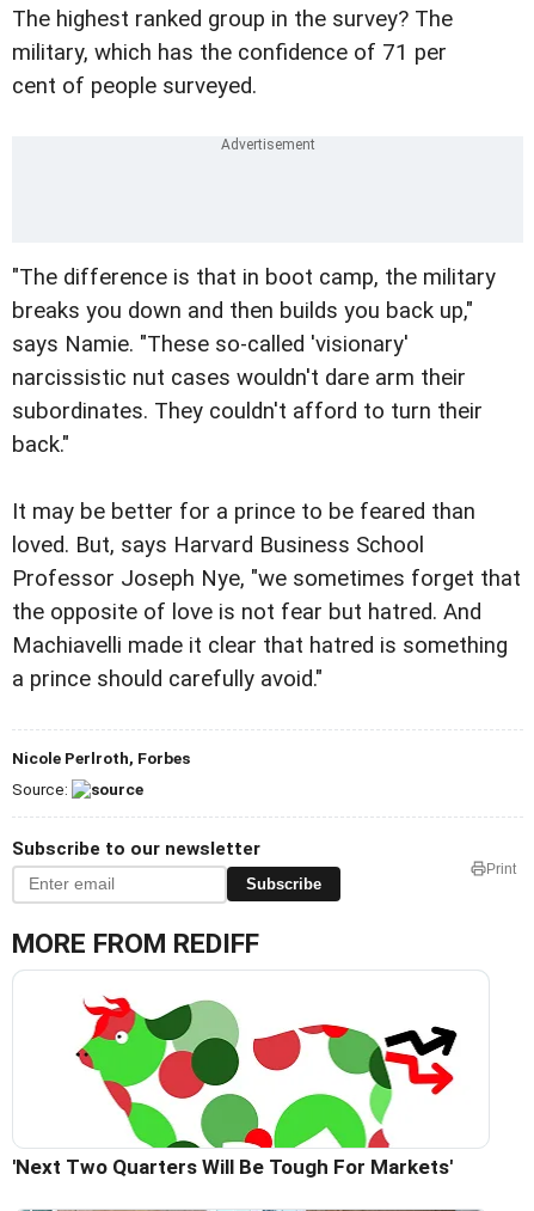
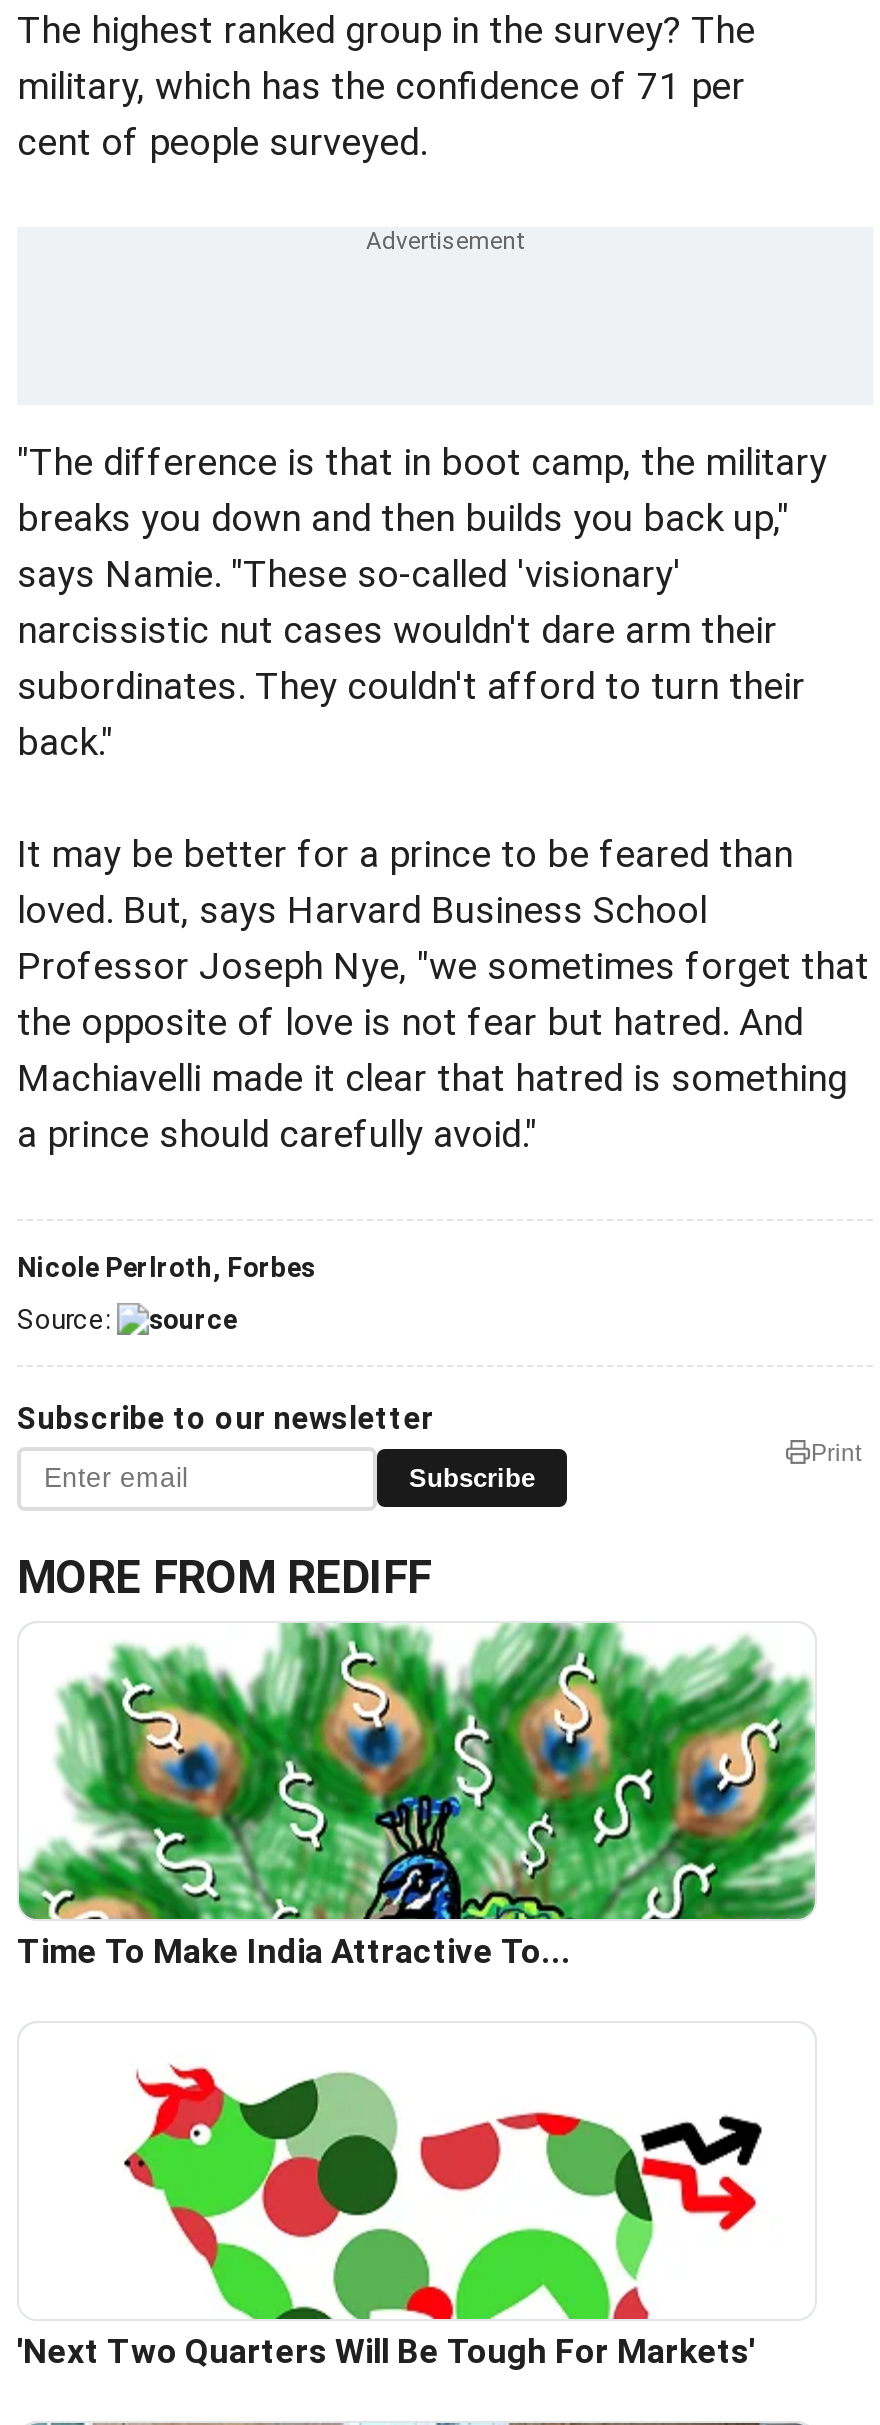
none -> [17,1621,817,1971] [image] | Time To Make India Attractive To...

